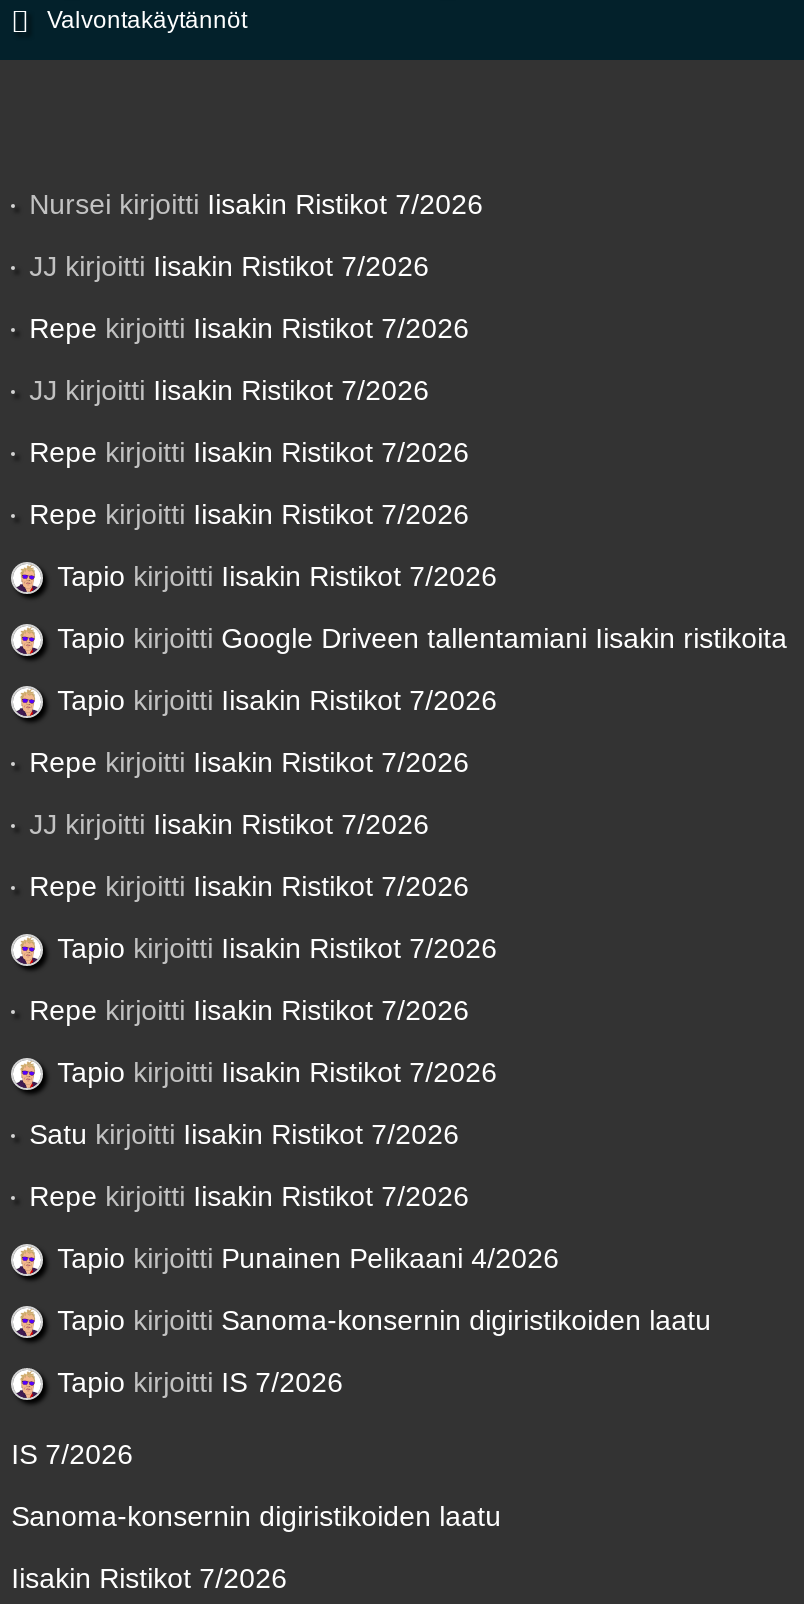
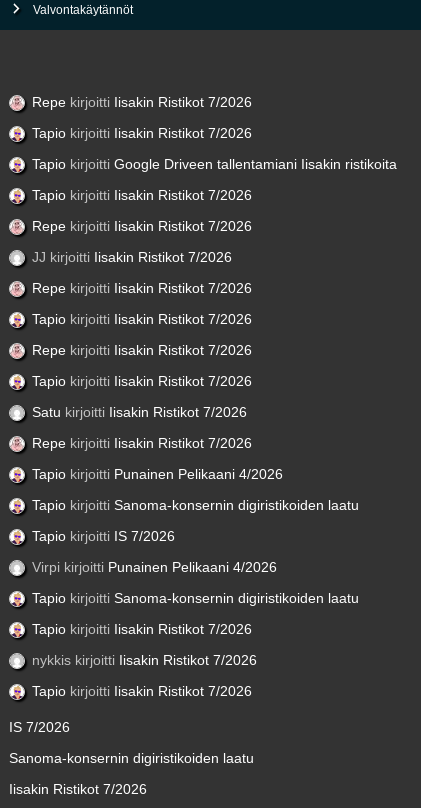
[29,187,483,467] Nursei kirjoitti Iisakin Ristikot 7/2026 | JJ kirjoitti Iisakin Ristikot 7/2026 | Repe kirjoitti Iisakin Ristikot 7/2026 | JJ kirjoitti Iisakin Ristikot 7/2026 | Repe kirjoitti Iisakin Ristikot 7/2026 -> none
moved [29,497,787,1397] -> [32,94,397,544]: Repe kirjoitti Iisakin Ristikot 7/2026 | Tapio kirjoitti Iisakin Ristikot 7/2026 | Tapio kirjoitti Google Driveen tallentamiani Iisakin ristikoita | ... | Tapio kirjoitti Sanoma-konsernin digiristikoiden laatu | Tapio kirjoitti IS 7/2026
none -> [32,559,359,699] Virpi kirjoitti Punainen Pelikaani 4/2026 | Tapio kirjoitti Sanoma-konsernin digiristikoiden laatu | Tapio kirjoitti Iisakin Ristikot 7/2026 | nykkis kirjoitti Iisakin Ristikot 7/2026 | Tapio kirjoitti Iisakin Ristikot 7/2026

